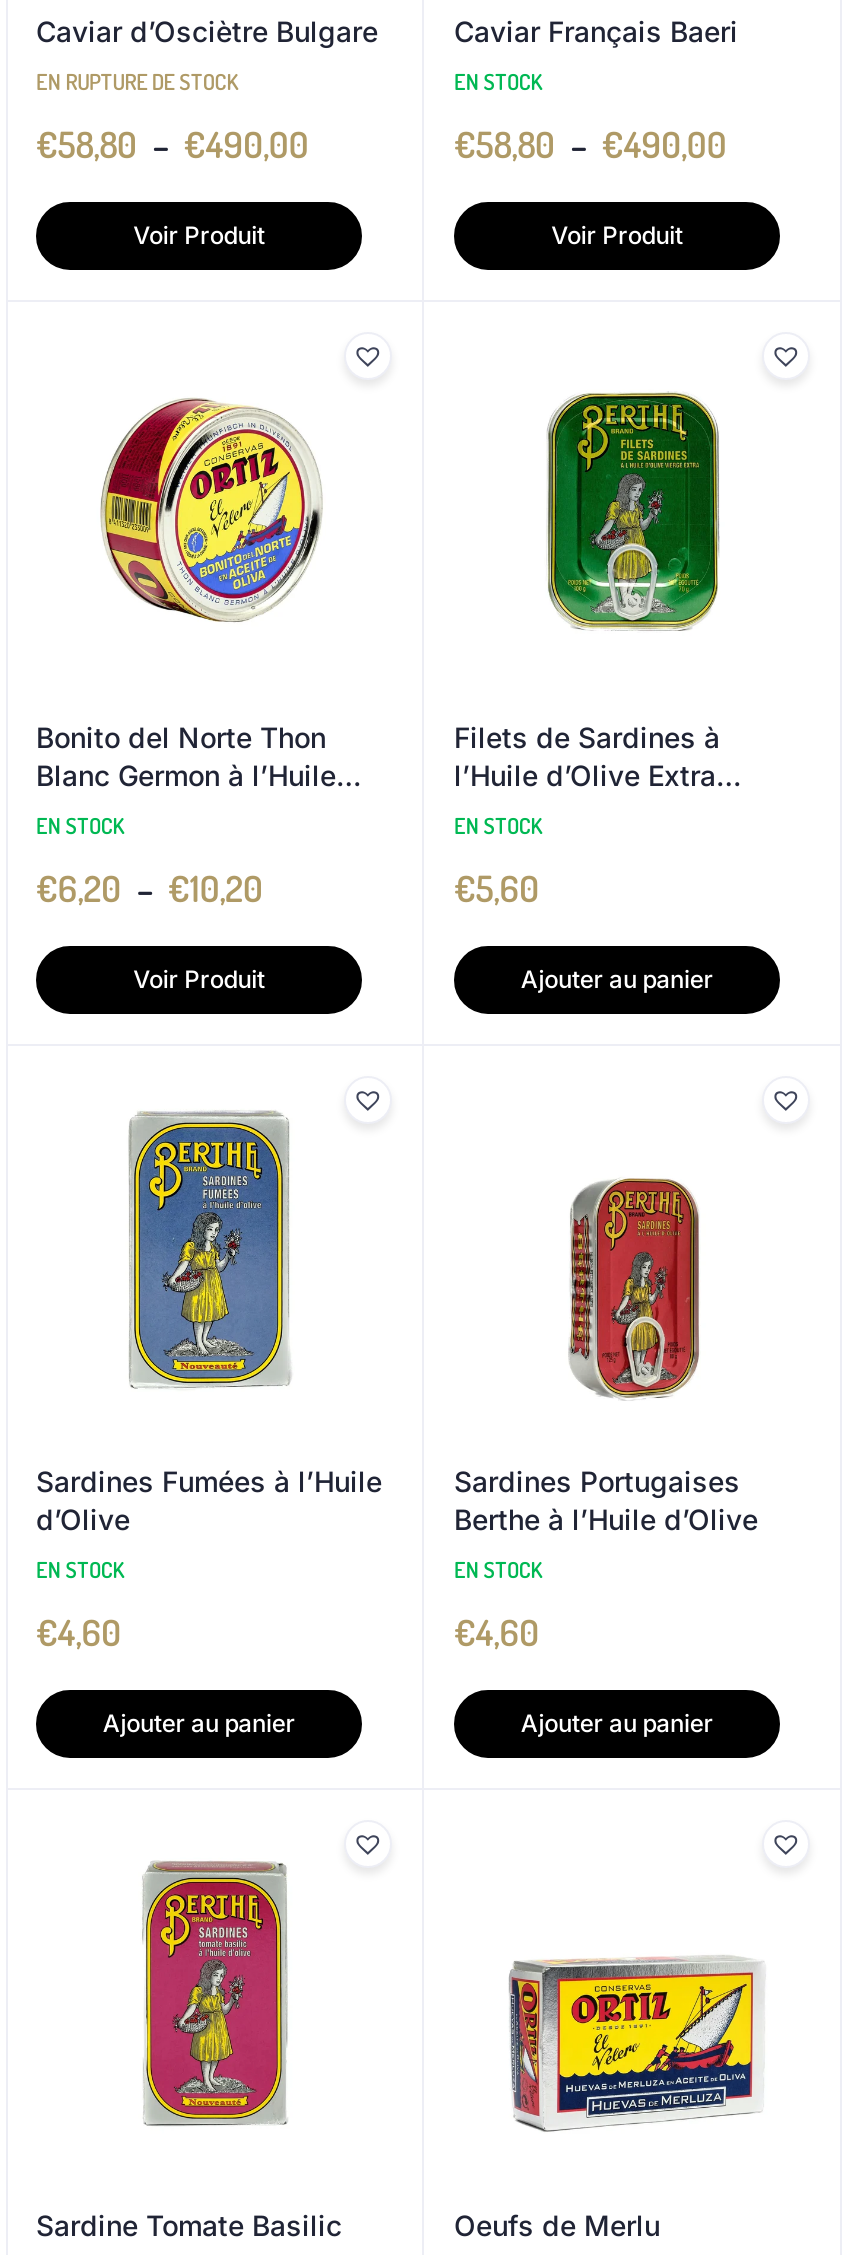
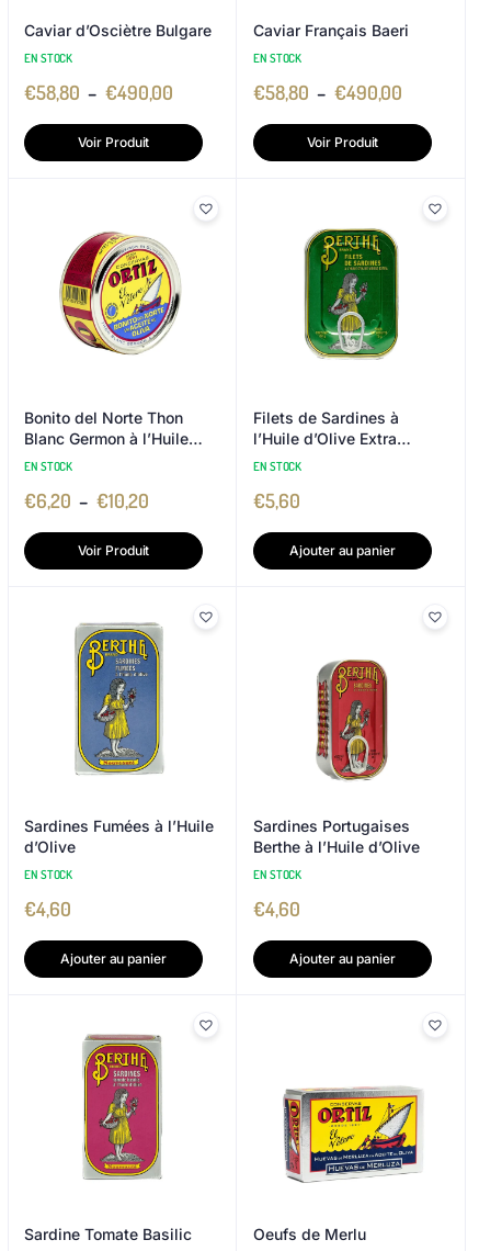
[36,68,238,96] EN RUPTURE DE STOCK -> [24,50,73,66] EN STOCK

